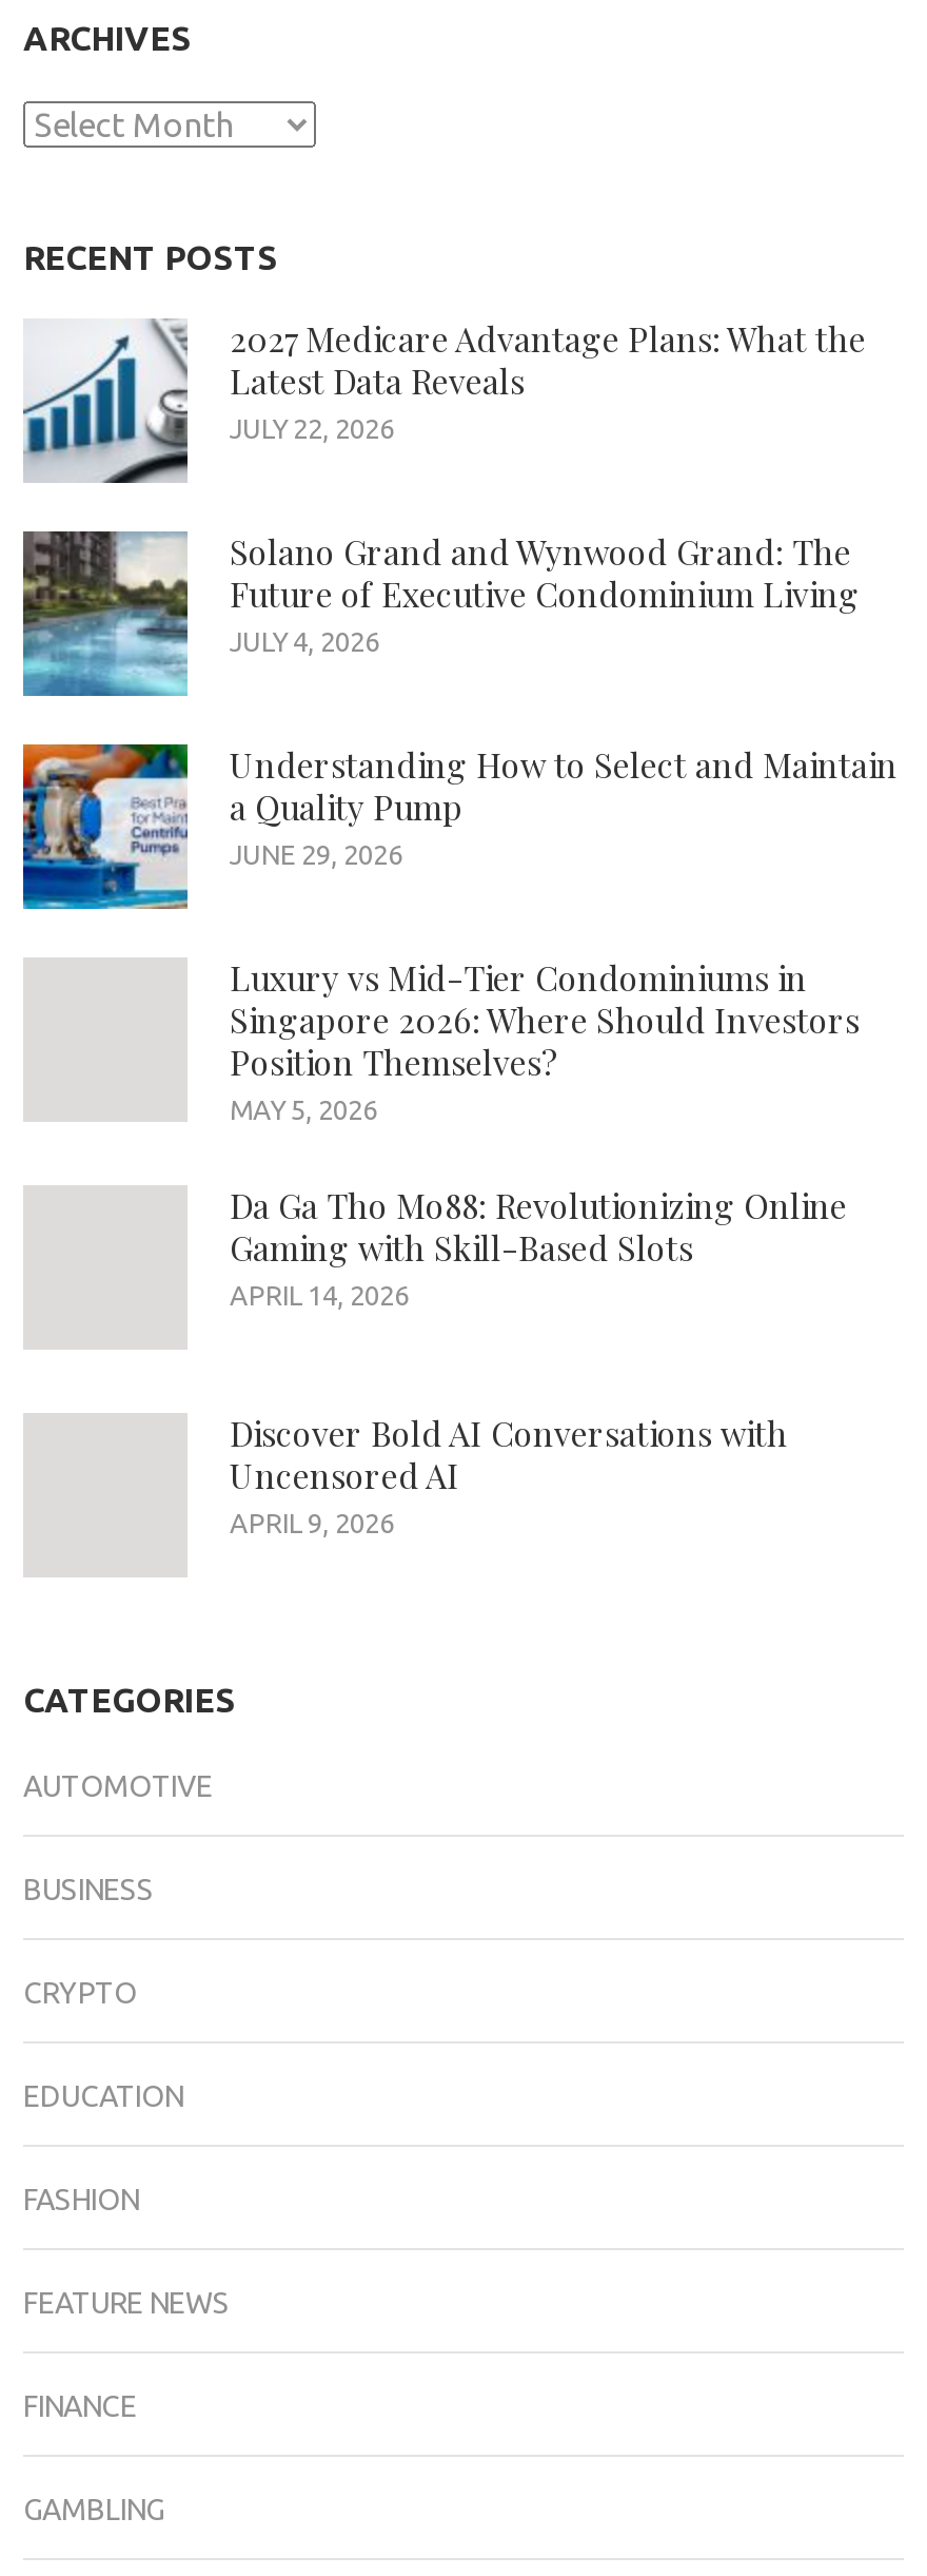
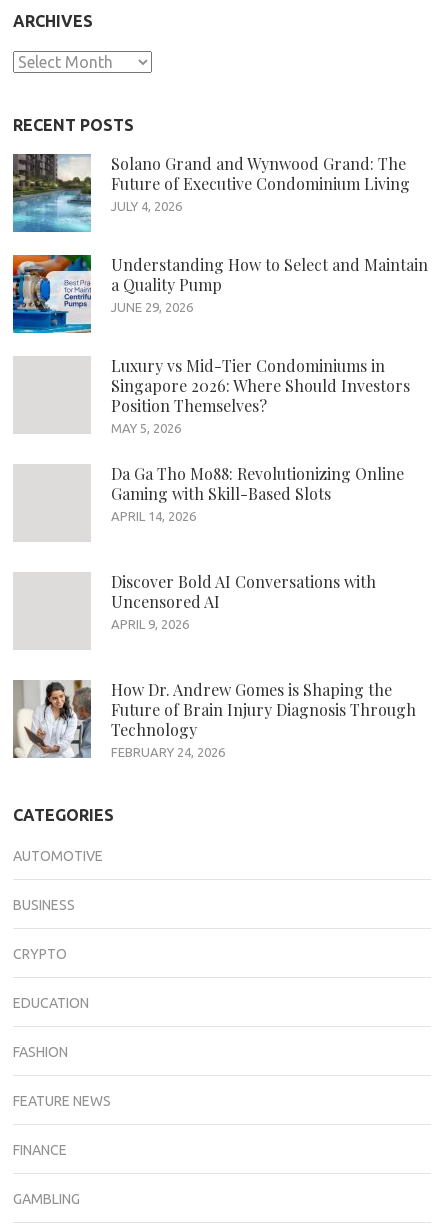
[21,317,866,485] [image] | 2027 Medicare Advantage Plans: What the | Latest Data Reveals | JULY 22, 2026 -> none
moved [19,527,898,1538] -> [11,152,428,631]: [image] | Solano Grand and Wynwood Grand: The | Future of Executive Condominium Living | ... | Uncensored AI | APRIL 9, 2026
none -> [12,679,416,759] [image] | How Dr. Andrew Gomes is Shaping the | Future of Brain Injury Diagnosis Through | Technology | FEBRUARY 24, 2026

